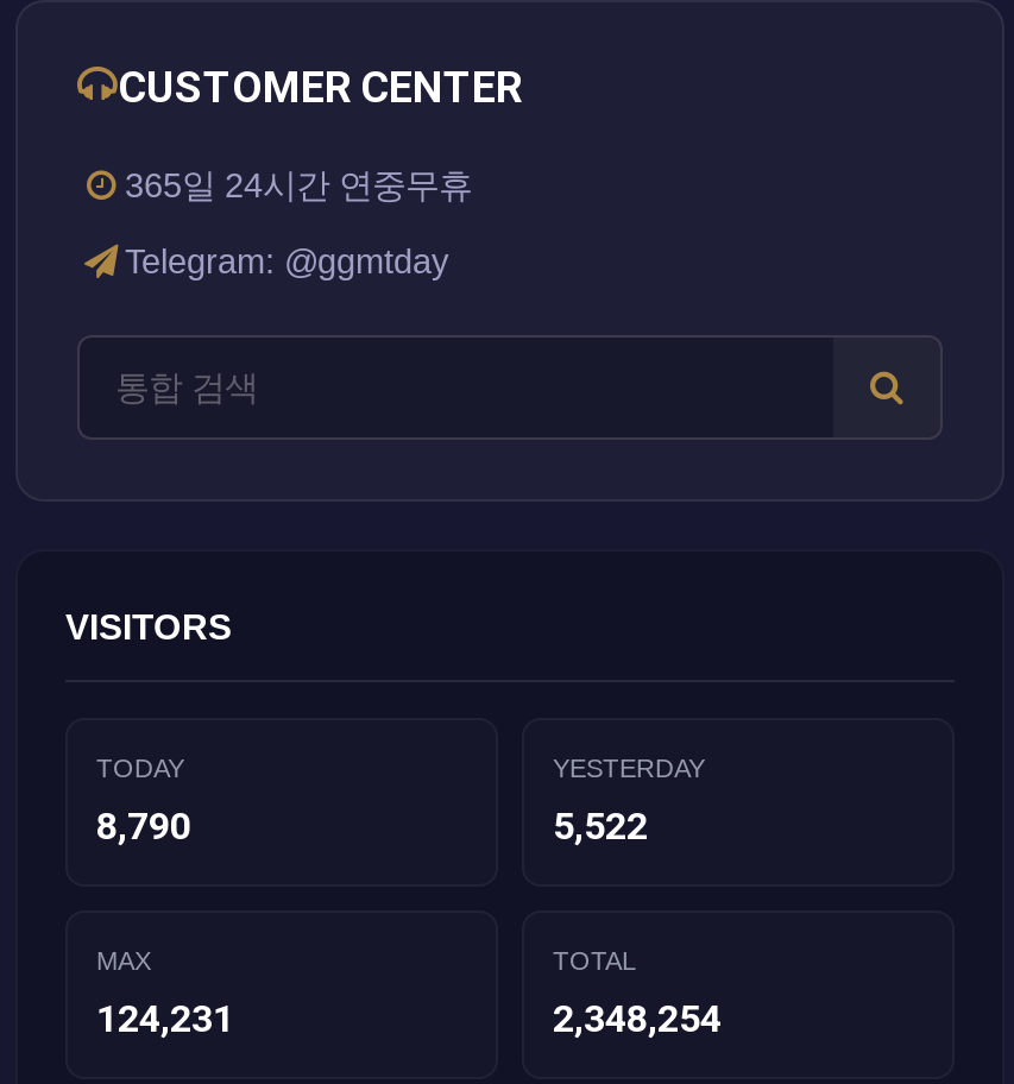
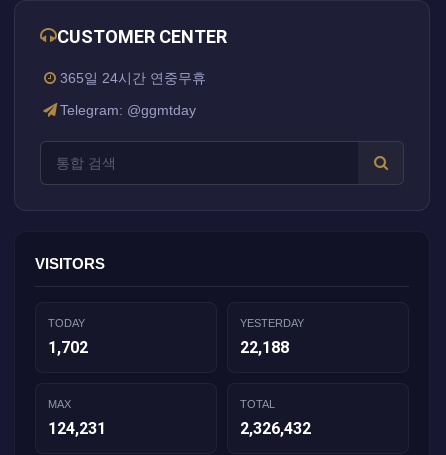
[96,803,191,848] 8,790 -> [48,338,88,357] 1,702
[553,803,648,848] 5,522 -> [240,338,289,357] 22,188
[553,995,722,1040] 2,348,254 -> [240,419,311,438] 2,326,432

